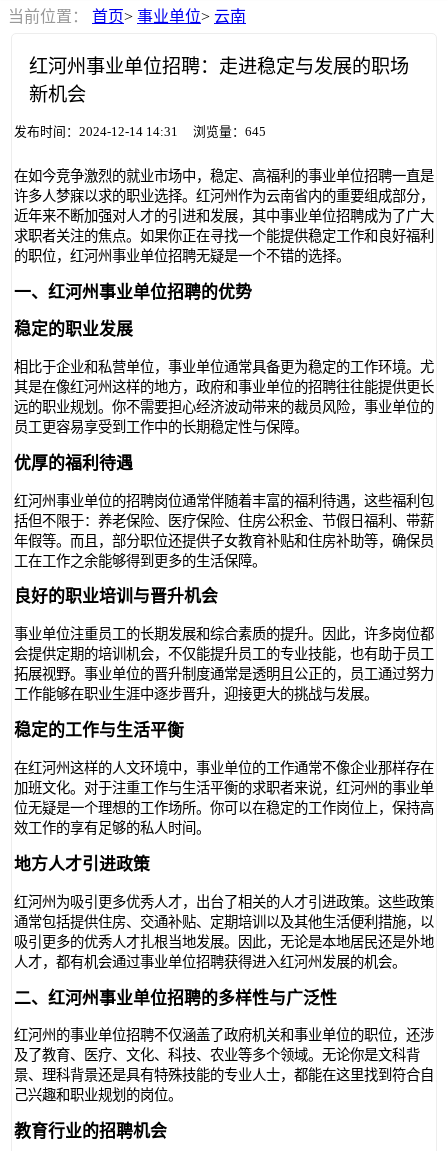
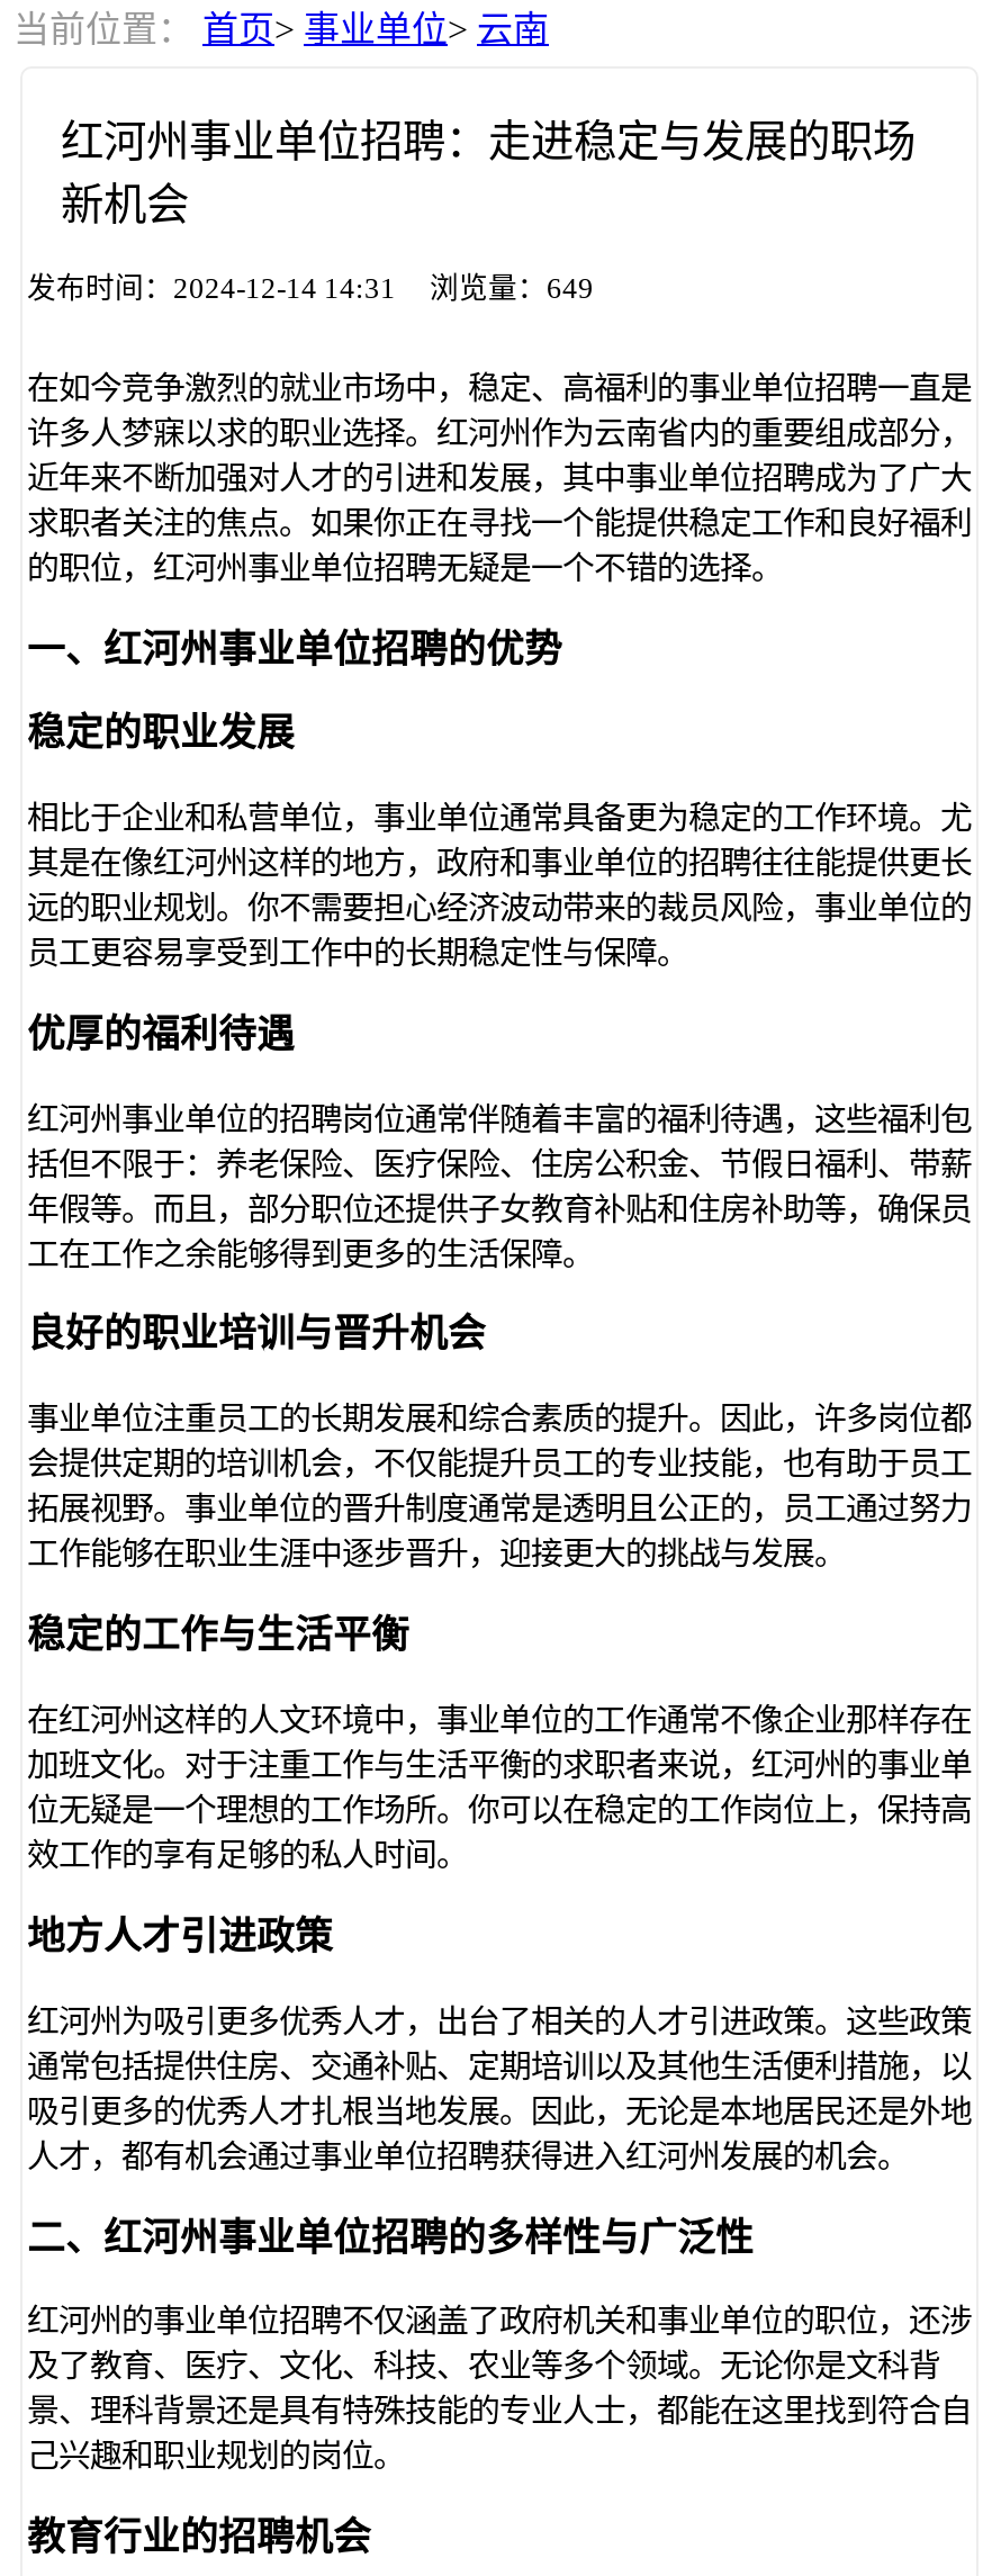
[14,125,266,139] 发布时间：2024-12-14 14:31 浏览量：645 -> [27,273,594,305] 发布时间：2024-12-14 14:31 浏览量：649

